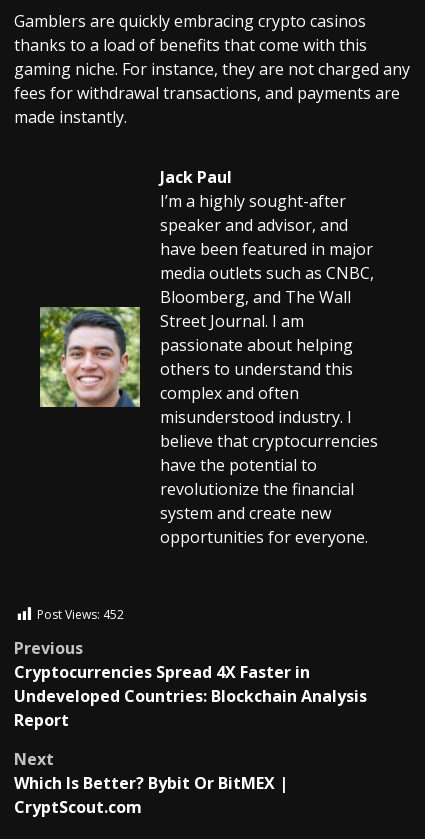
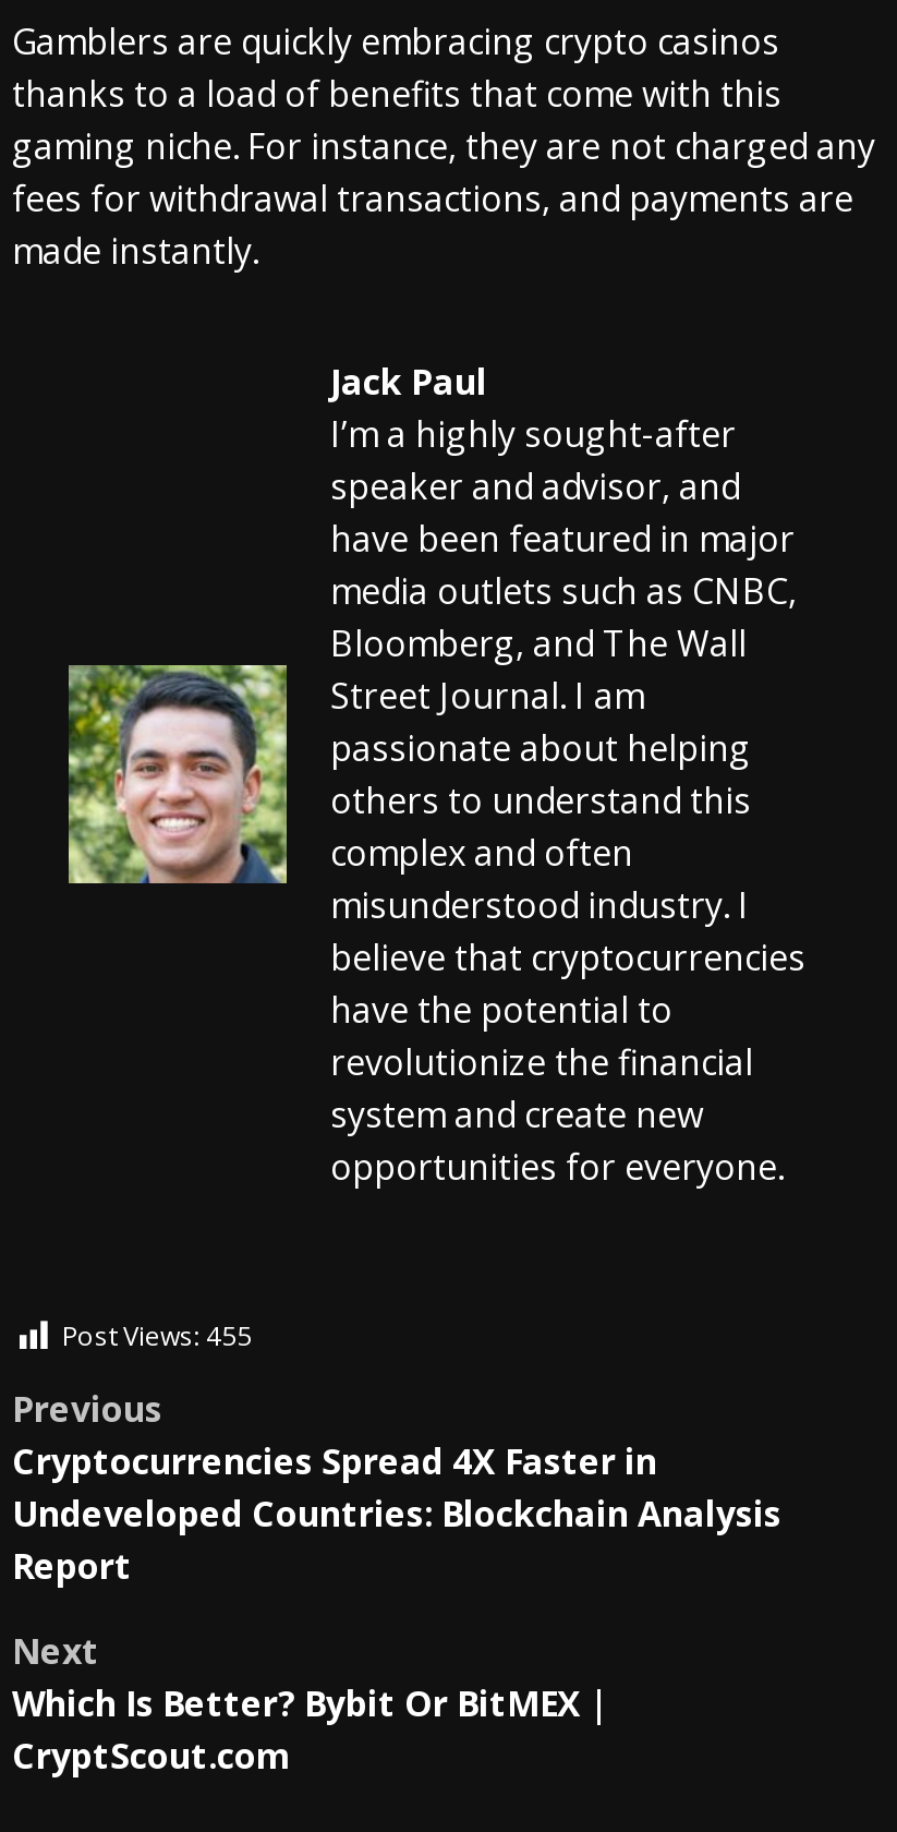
[37,606,124,623] Post Views: 452 -> [62,1317,252,1354] Post Views: 455

